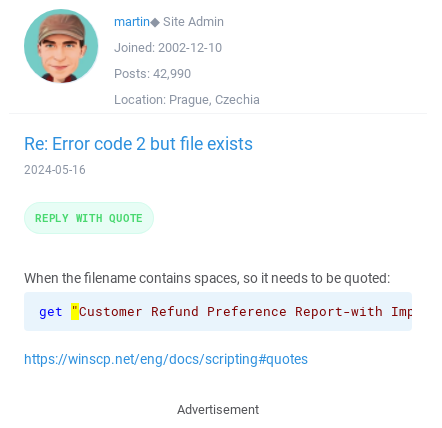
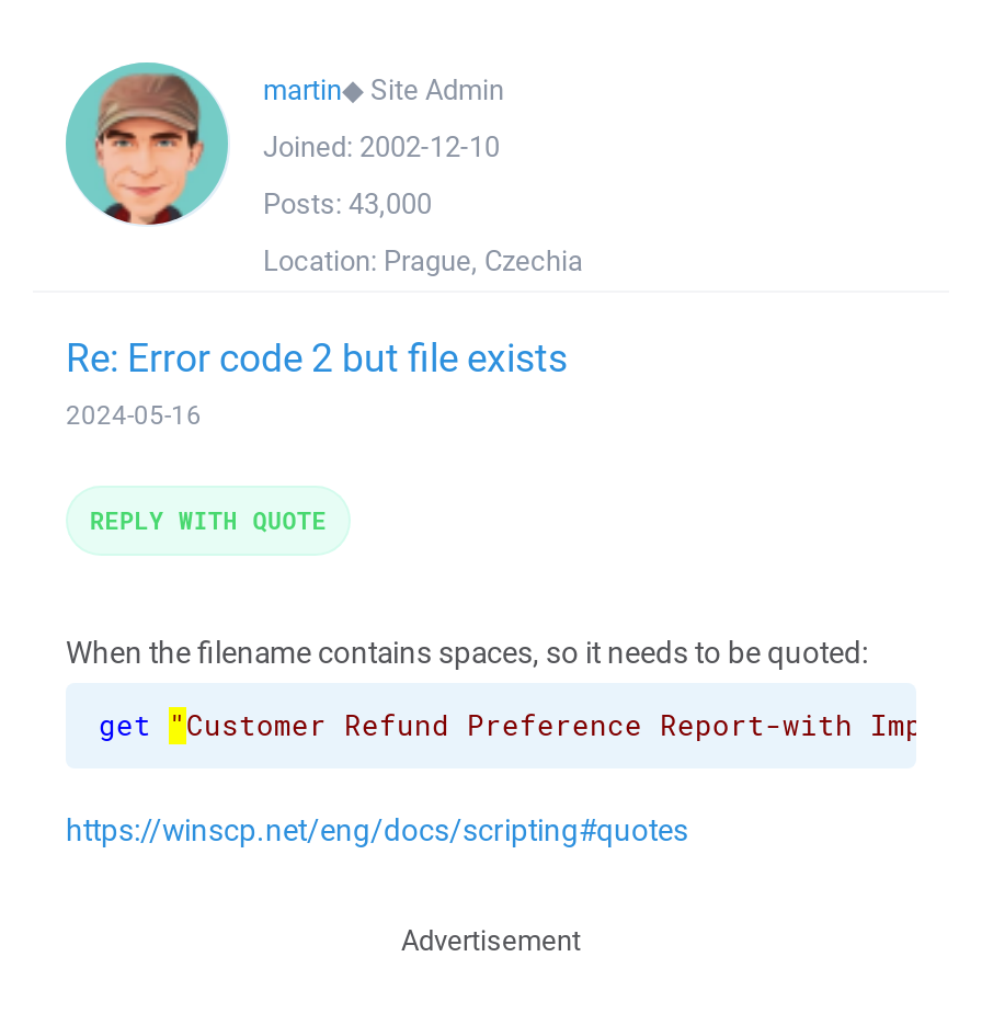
[114,65,191,82] Posts: 42,990 -> [263,185,432,223] Posts: 43,000

